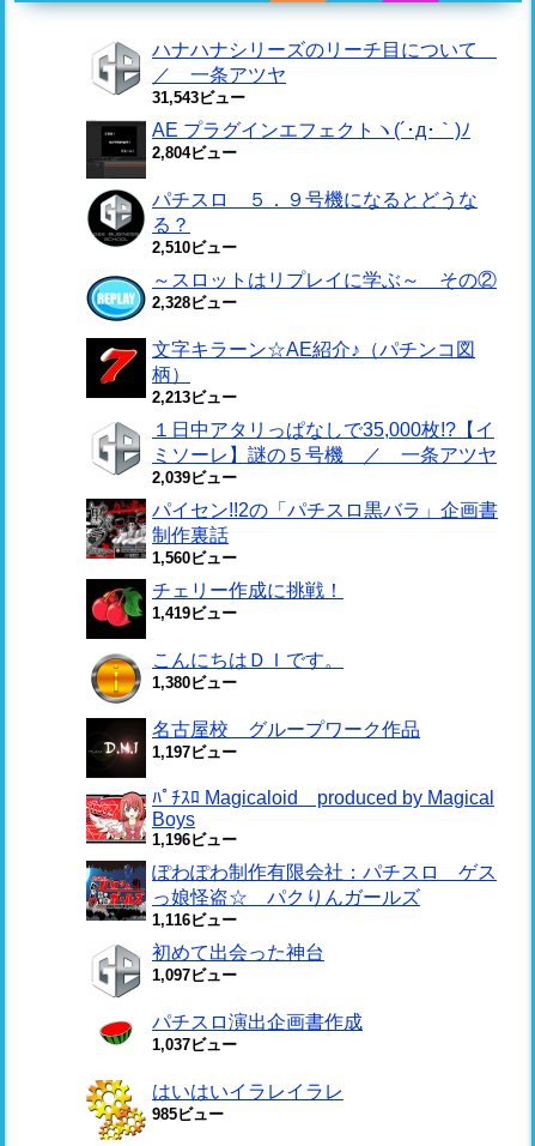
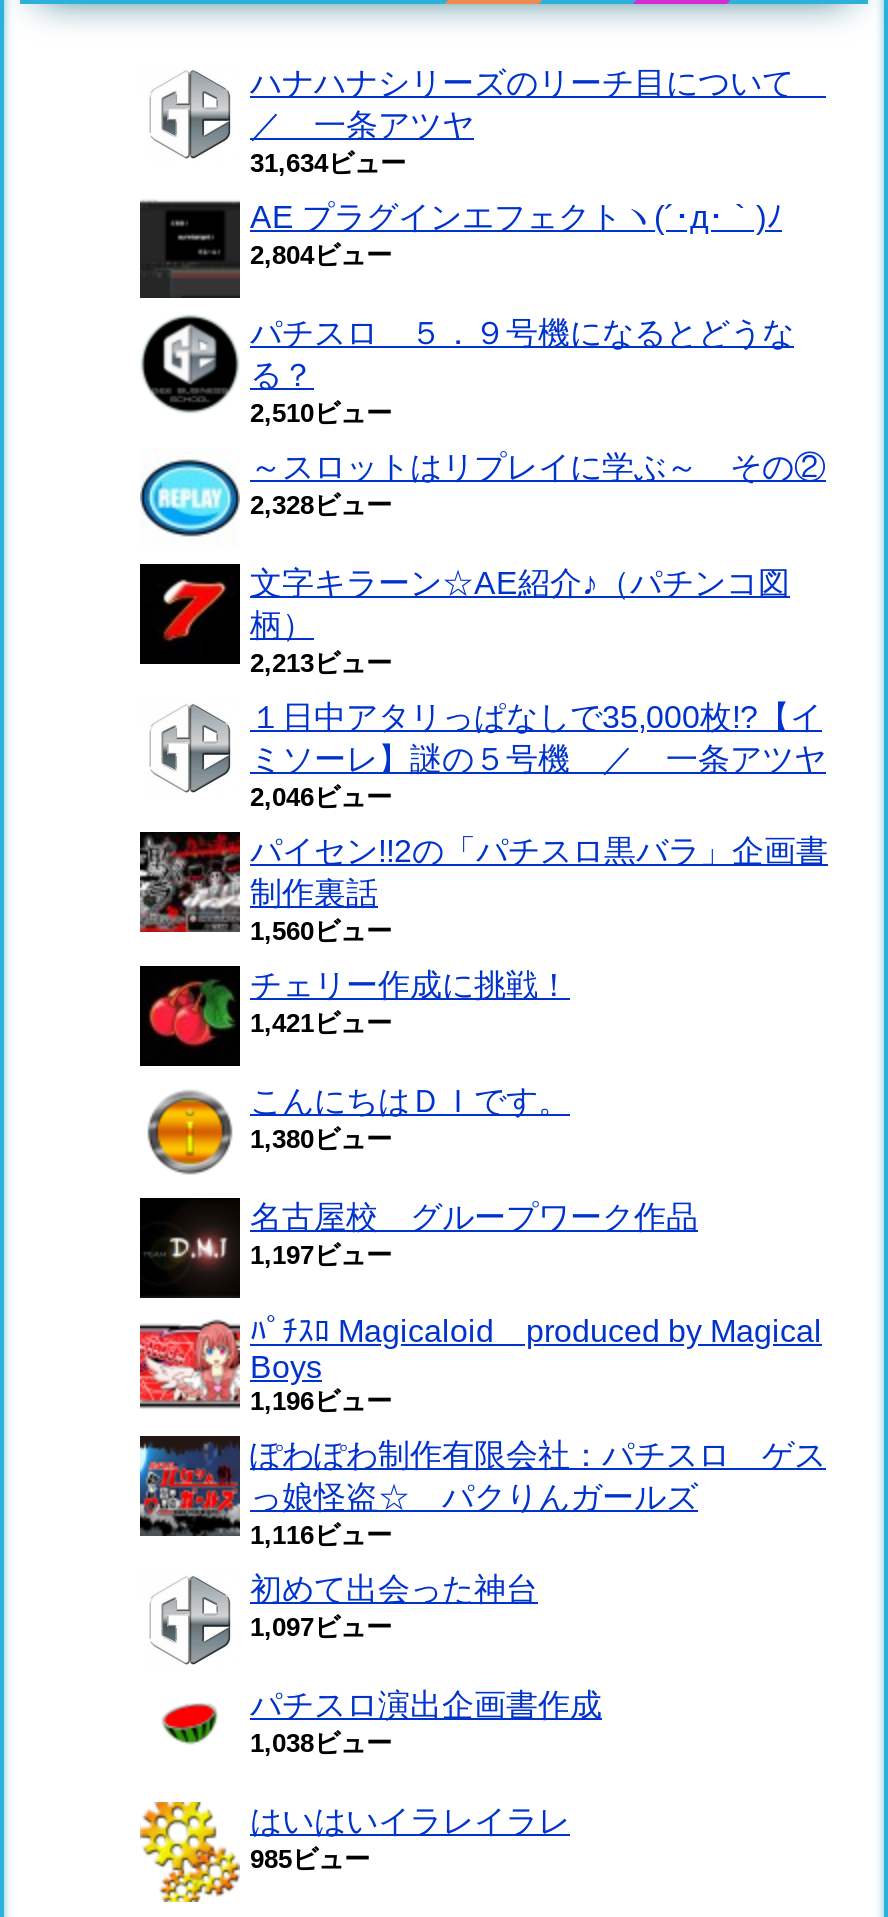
[152,88,245,106] 31,543ビュー -> [250,147,406,177] 31,634ビュー
[152,468,237,486] 2,039ビュー -> [250,781,392,811] 2,046ビュー
[152,604,237,622] 1,419ビュー -> [250,1007,392,1037] 1,421ビュー
[152,1035,237,1053] 1,037ビュー -> [250,1727,392,1757] 1,038ビュー

